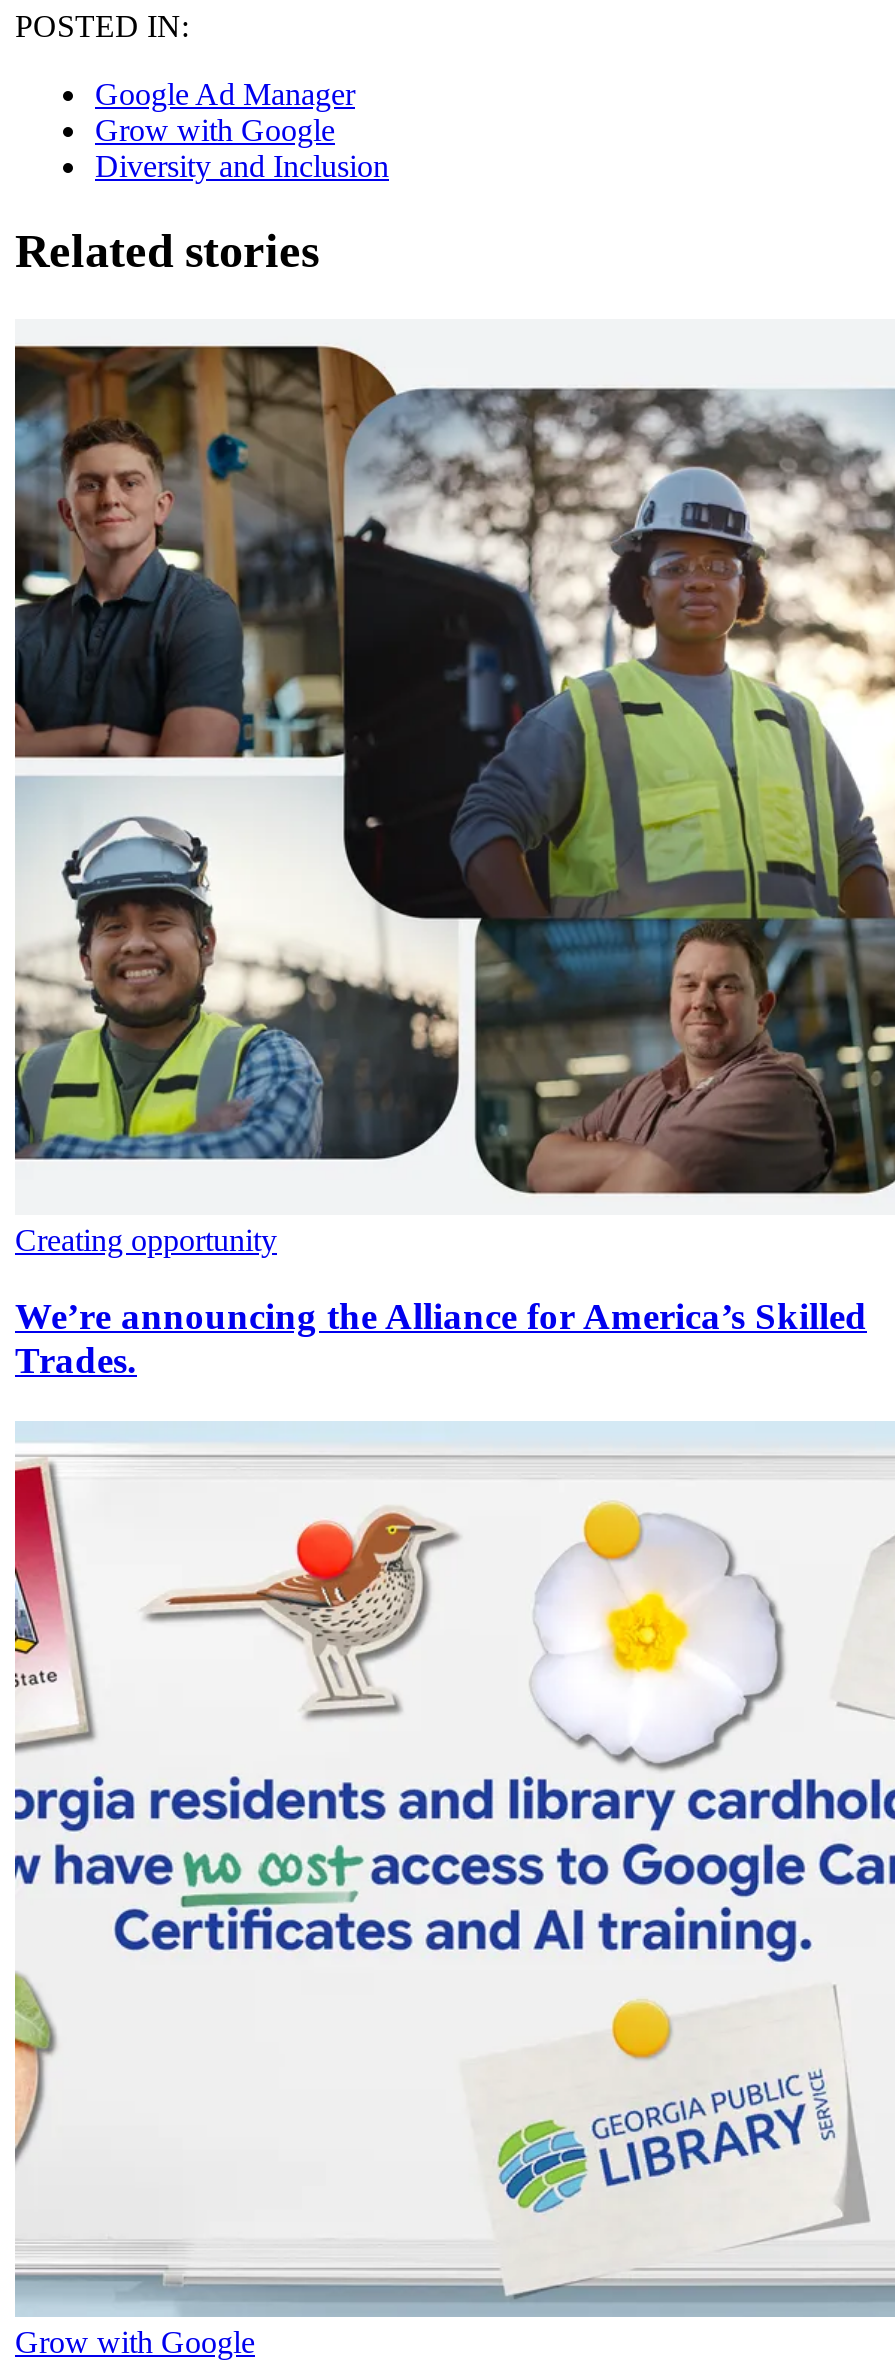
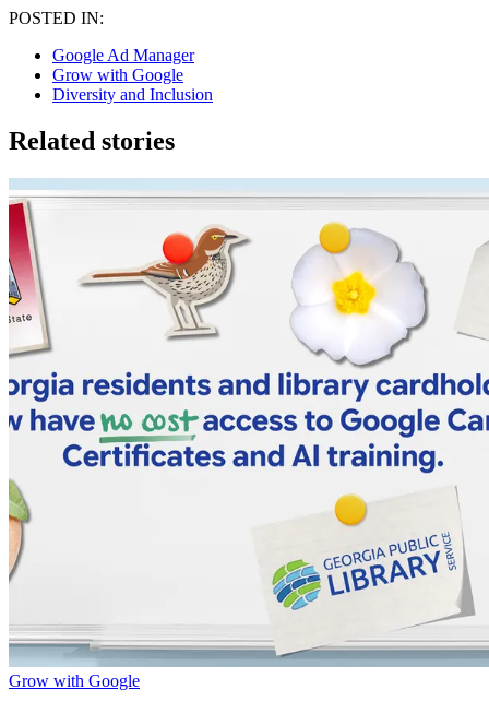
[13,344,889,1382] [image] | Creating opportunity | We’re announcing the Alliance for America’s Skilled | Trades. -> none

